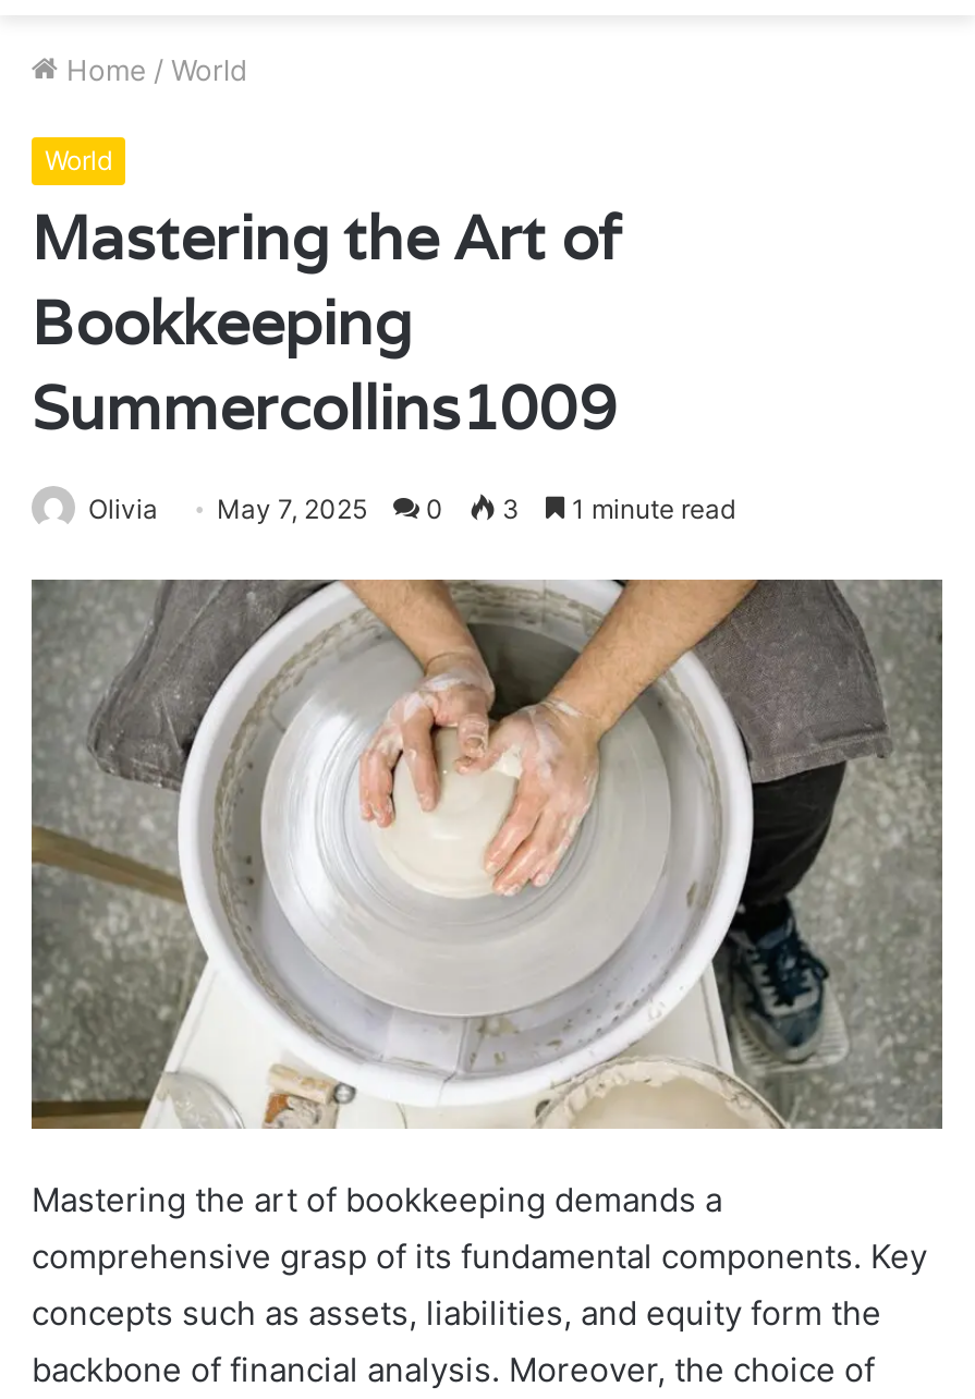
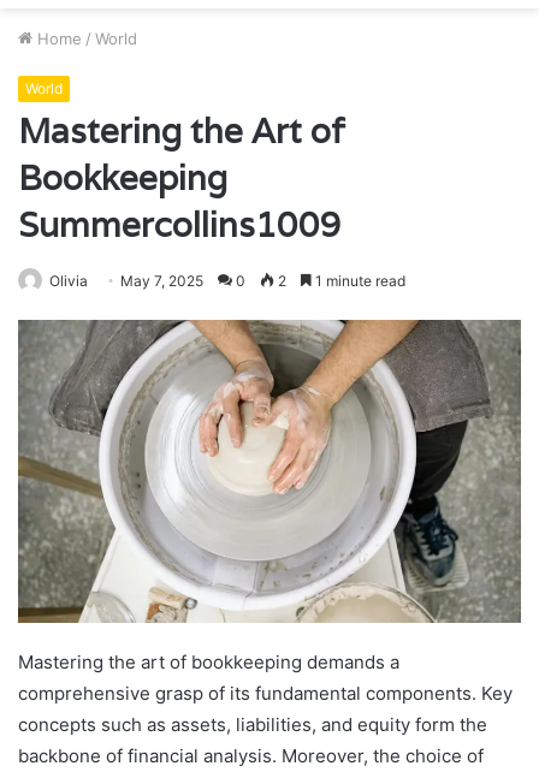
[88,493,735,526] Olivia May 7, 2025 0 3 1 minute read -> [49,272,405,290] Olivia May 7, 2025 0 2 1 minute read

